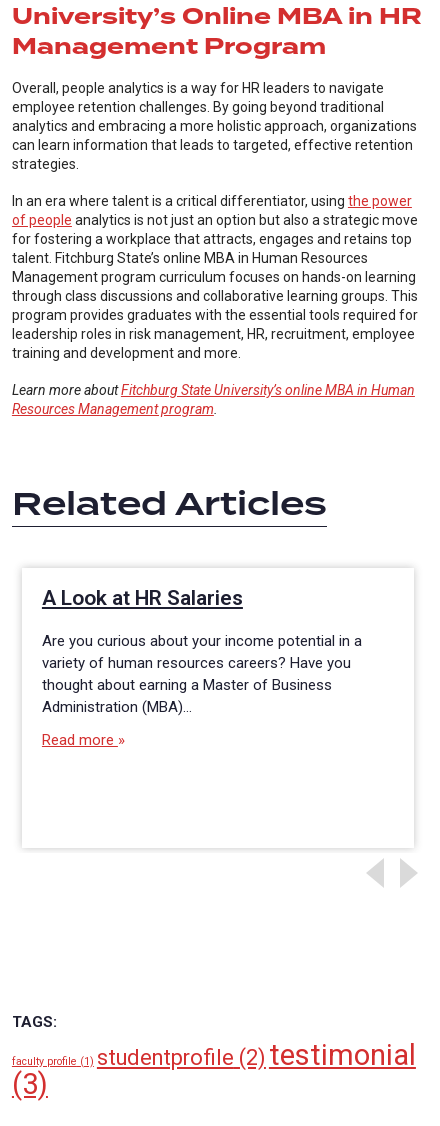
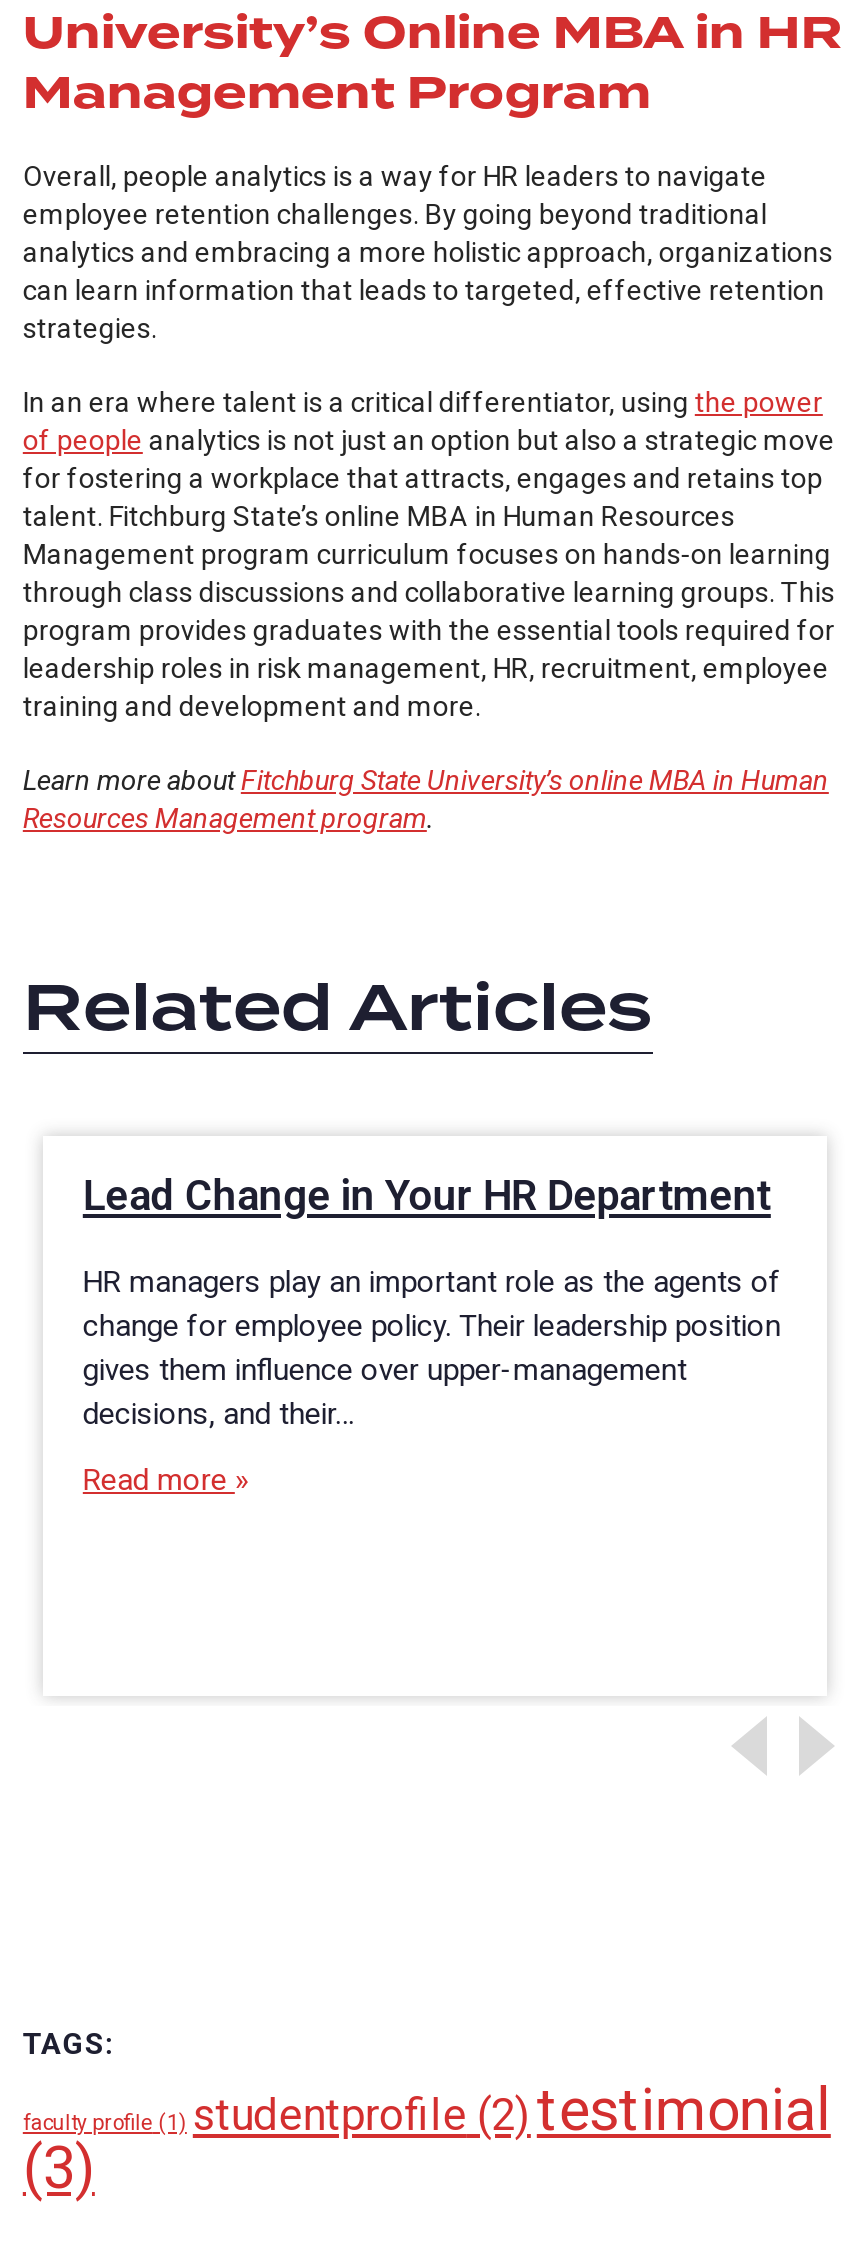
[42,586,243,610] A Look at HR Salaries -> [83,1172,771,1220] Lead Change in Your HR Department
[42,632,362,716] Are you curious about your income potential in a | variety of human resources careers? Have you | thought about earning a Master of Business | Administration (MBA)… -> [83,1264,781,1432] HR managers play an important role as the agents of | change for employee policy. Their leadership position | gives them influence over upper-management | decisions, and their…

